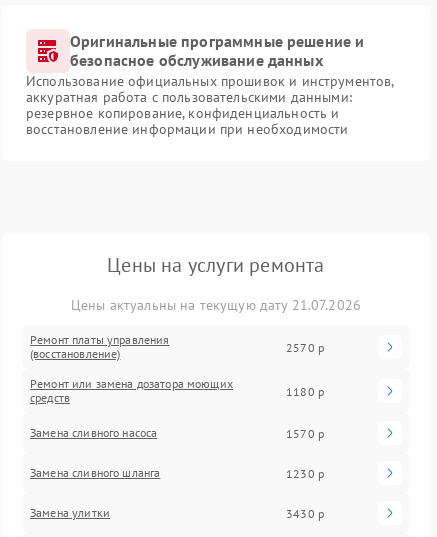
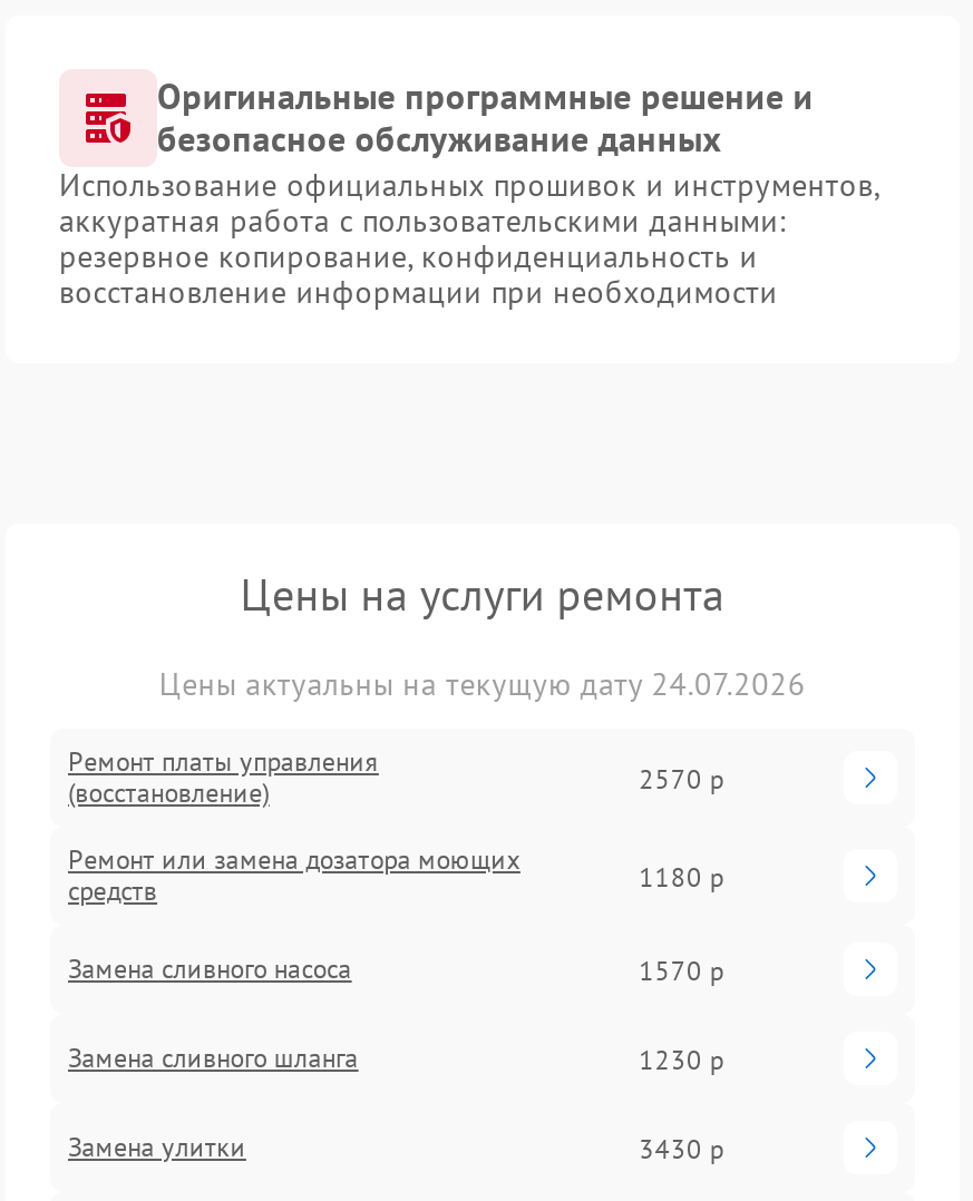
[71,296,361,314] Цены актуальны на текущую дату 21.07.2026 -> [159,665,806,705] Цены актуальны на текущую дату 24.07.2026

